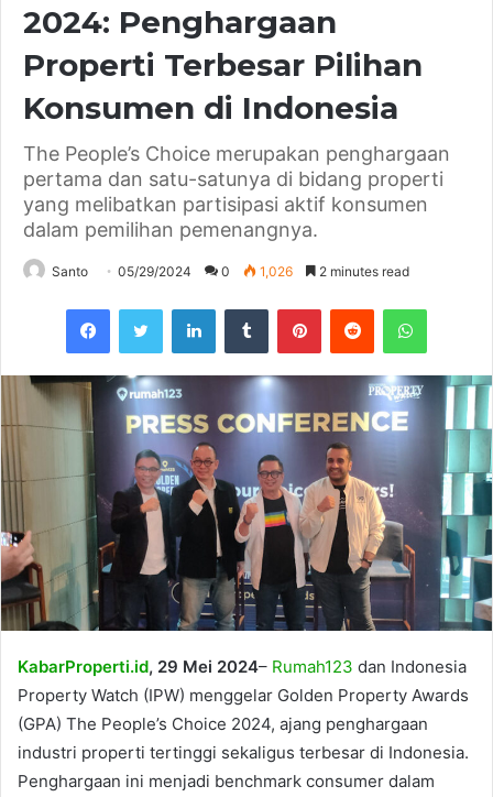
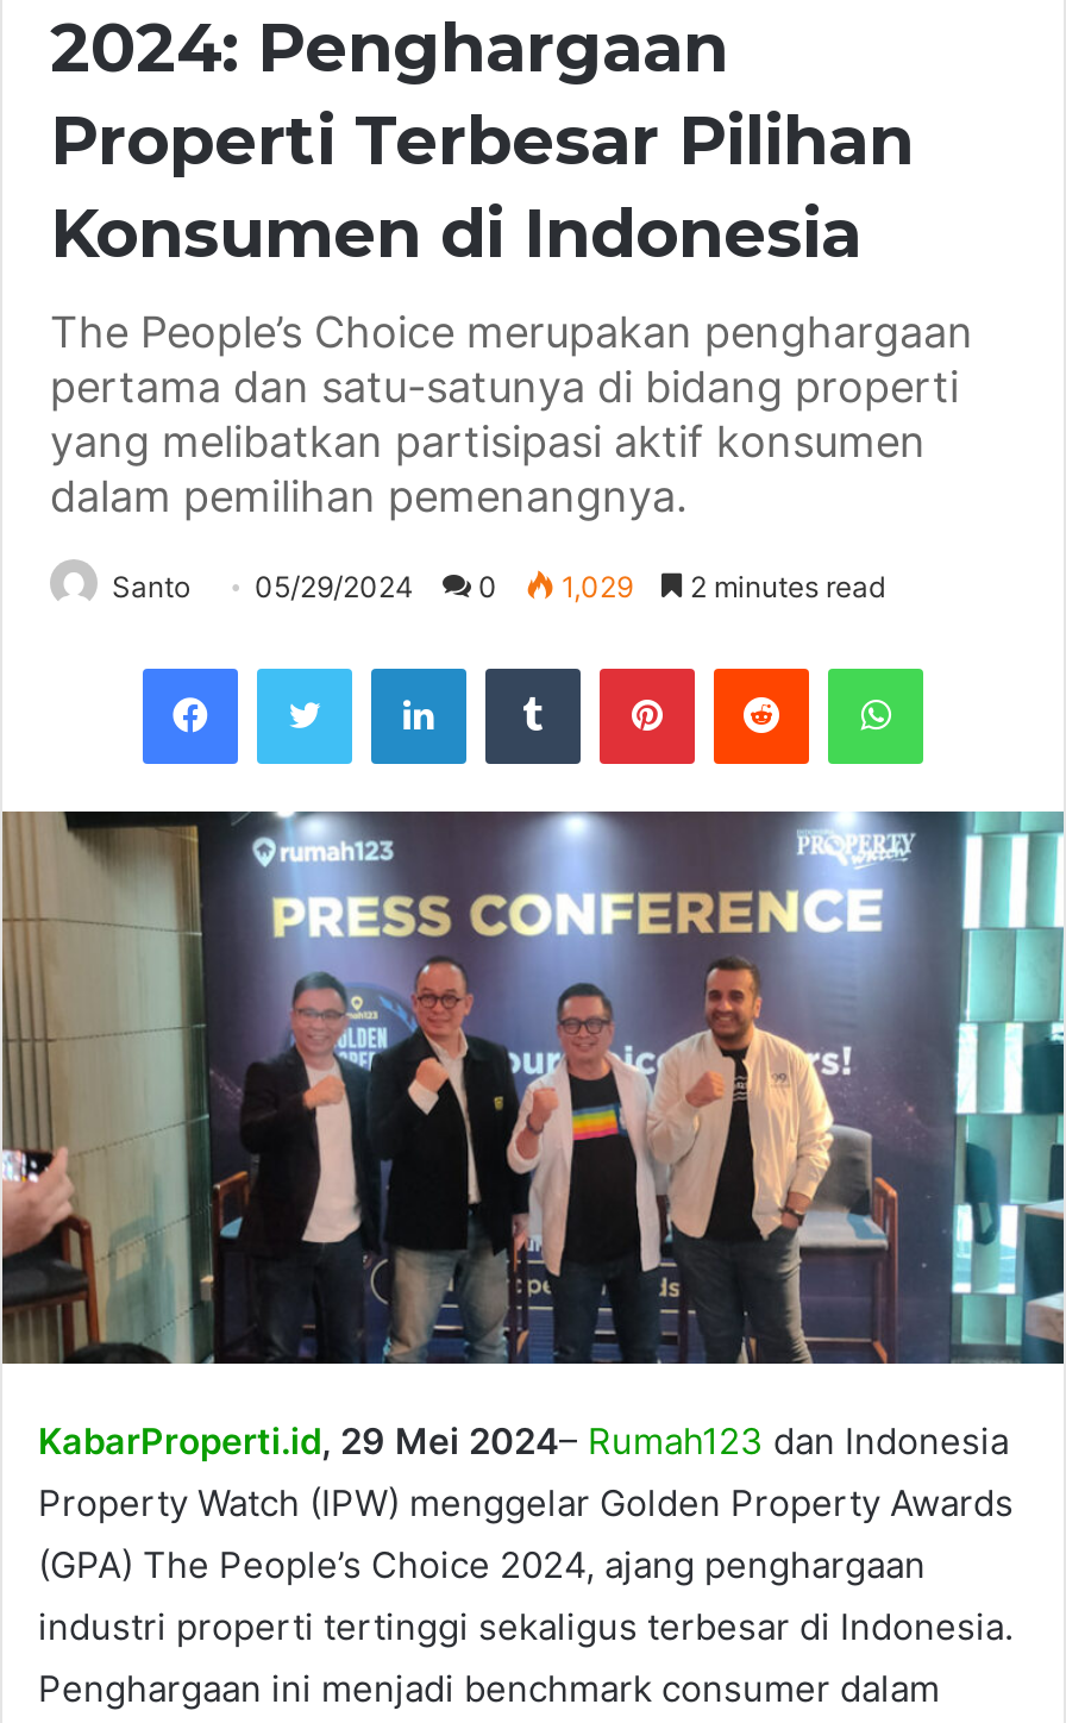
[52,263,409,280] Santo 05/29/2024 0 1,026 2 minutes read -> [112,569,885,605] Santo 05/29/2024 0 1,029 2 minutes read

